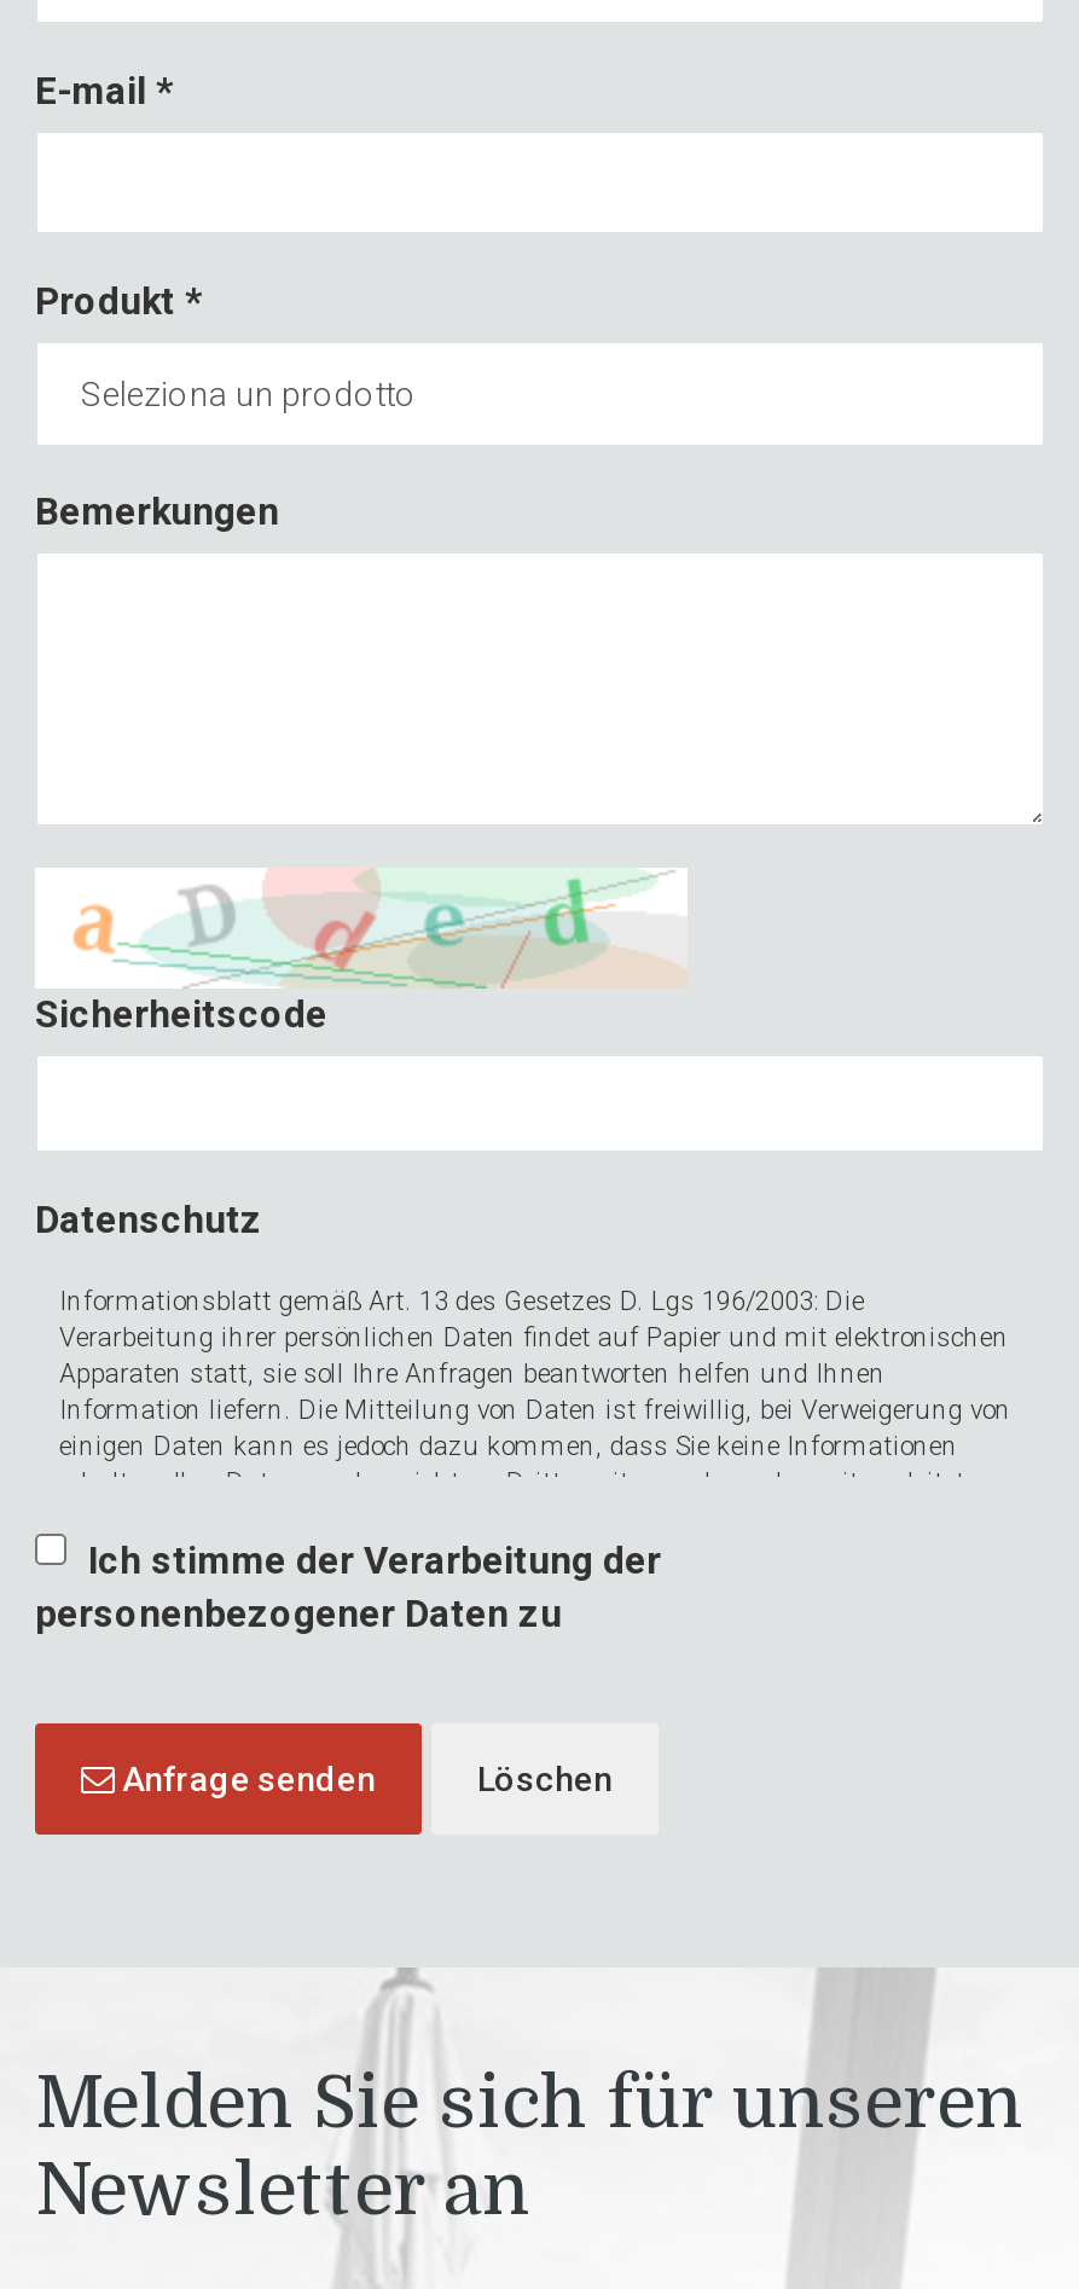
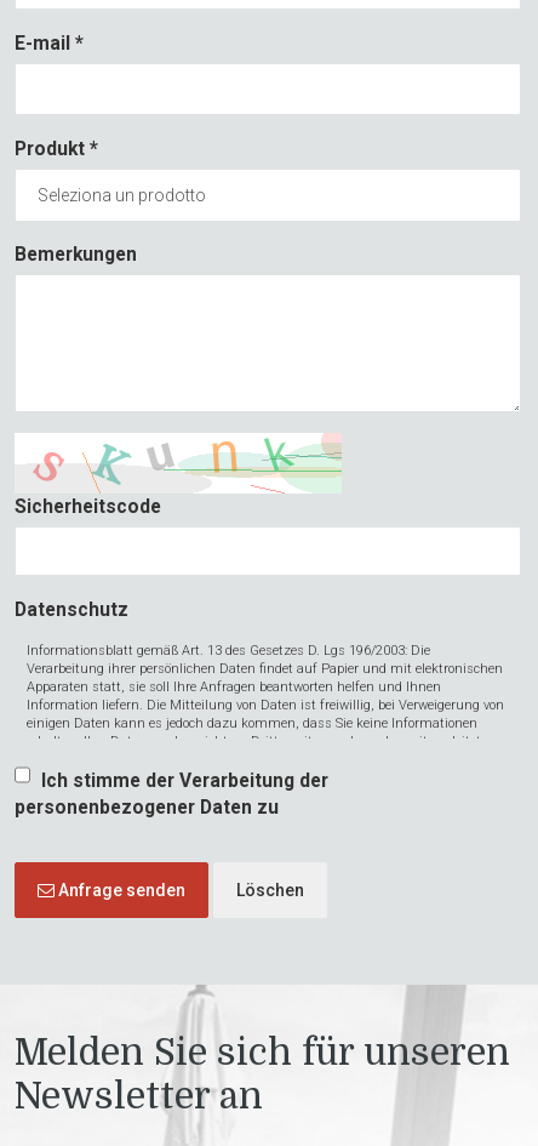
[74,868,688,991] [image] -> [34,433,342,494] [image]

